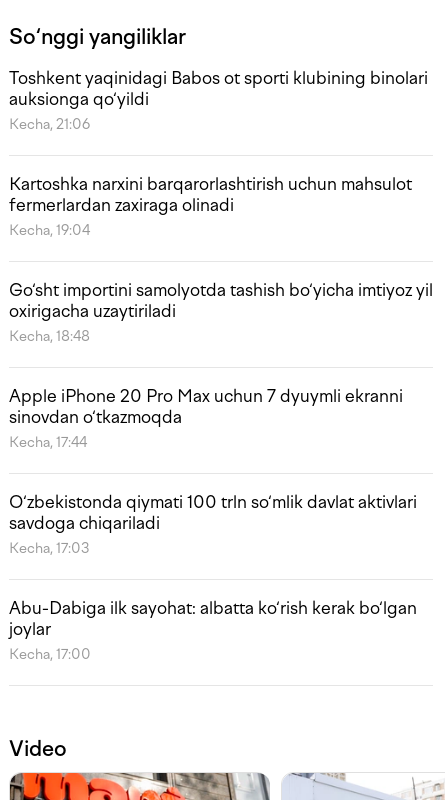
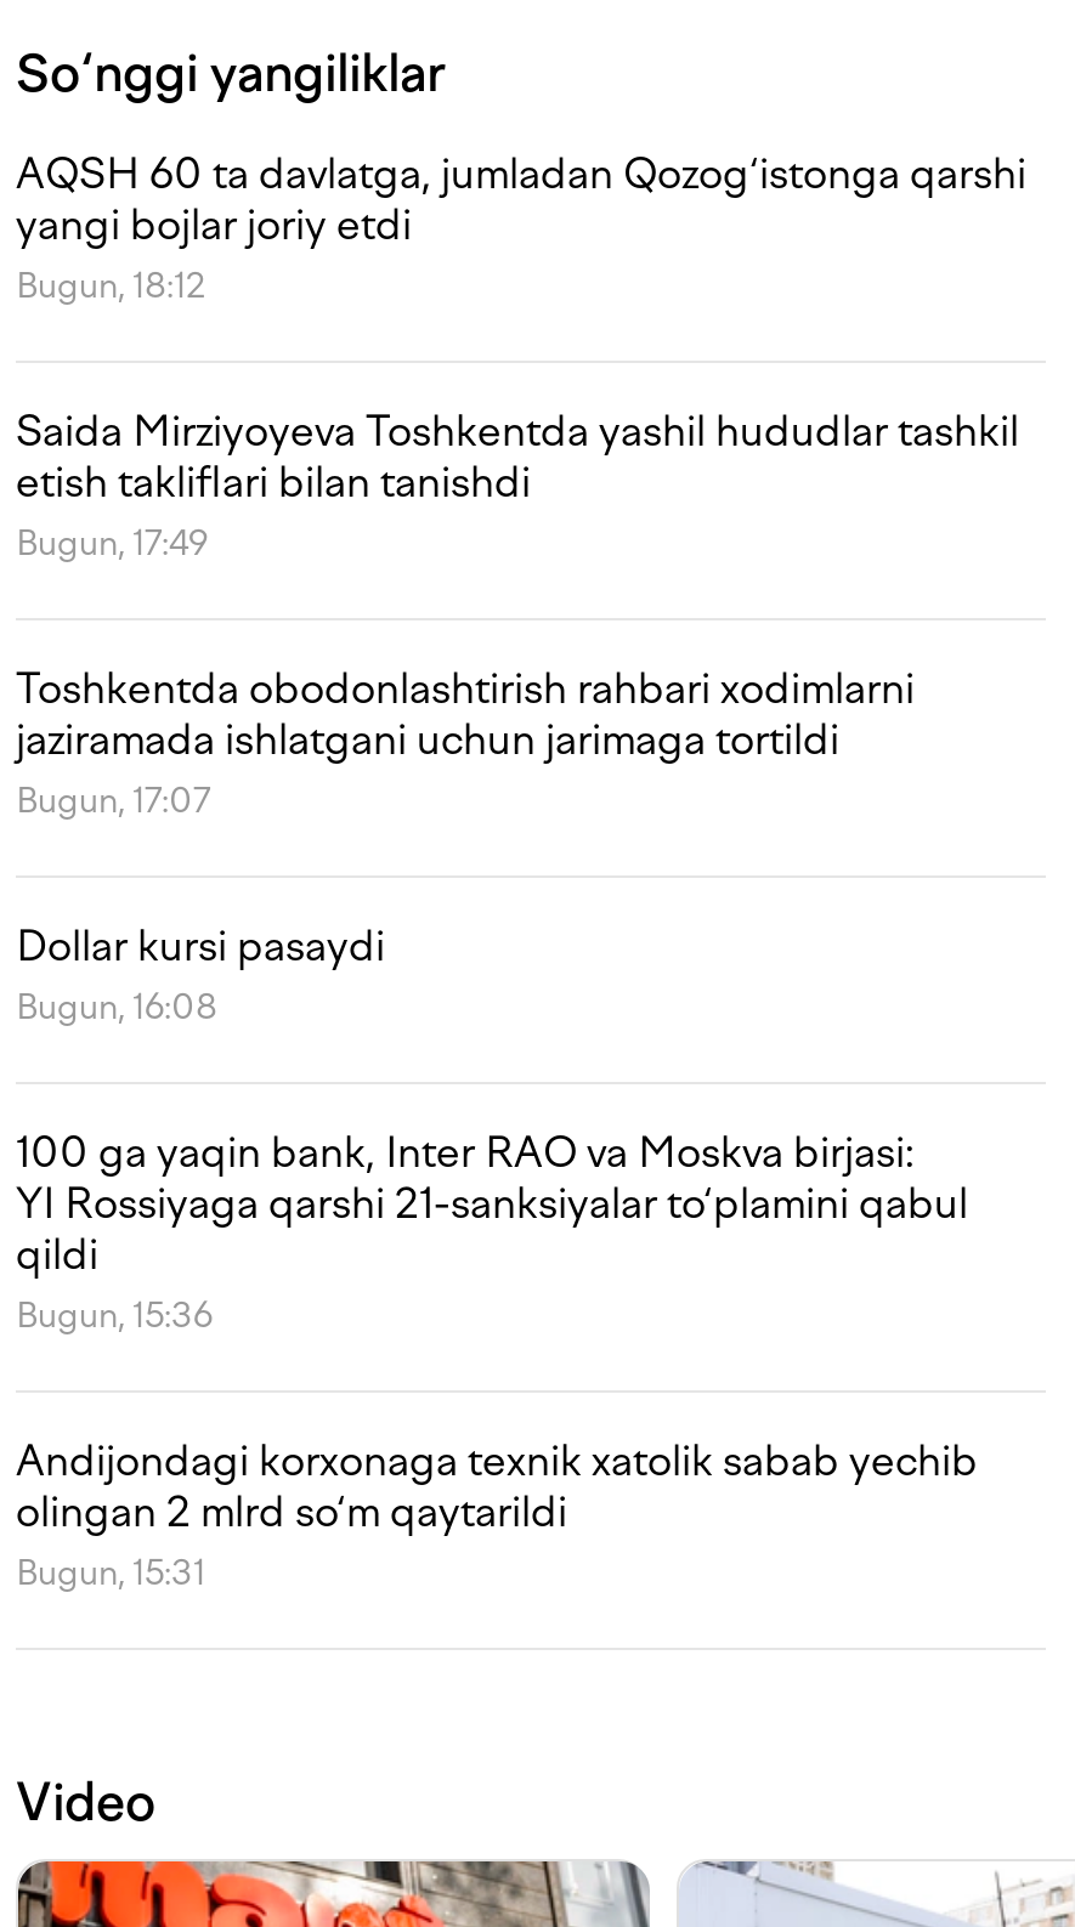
[9,68,428,133] Toshkent yaqinidagi Babos ot sporti klubining binolari | auksionga qo‘yildi | Kecha, 21:06 -> [16,150,1026,308] AQSH 60 ta davlatga, jumladan Qozog‘istonga qarshi | yangi bojlar joriy etdi | Bugun, 18:12
[9,174,412,239] Kartoshka narxini barqarorlashtirish uchun mahsulot | fermerlardan zaxiraga olinadi | Kecha, 19:04 -> [16,408,1019,566] Saida Mirziyoyeva Toshkentda yashil hududlar tashkil | etish takliflari bilan tanishdi | Bugun, 17:49
[9,280,433,345] Go‘sht importini samolyotda tashish bo‘yicha imtiyoz yil | oxirigacha uzaytiriladi | Kecha, 18:48 -> [16,665,915,823] Toshkentda obodonlashtirish rahbari xodimlarni | jaziramada ishlatgani uchun jarimaga tortildi | Bugun, 17:07
[9,386,403,451] Apple iPhone 20 Pro Max uchun 7 dyuymli ekranni | sinovdan o‘tkazmoqda | Kecha, 17:44 -> [16,923,385,1029] Dollar kursi pasaydi | Bugun, 16:08
[9,492,417,557] O‘zbekistonda qiymati 100 trln so‘mlik davlat aktivlari | savdoga chiqariladi | Kecha, 17:03 -> [16,1129,968,1338] 100 ga yaqin bank, Inter RAO va Moskva birjasi: | YI Rossiyaga qarshi 21-sanksiyalar to‘plamini qabul | qildi | Bugun, 15:36
[9,598,417,663] Abu-Dabiga ilk sayohat: albatta ko‘rish kerak bo‘lgan | joylar | Kecha, 17:00 -> [16,1437,978,1595] Andijondagi korxonaga texnik xatolik sabab yechib | olingan 2 mlrd so‘m qaytarildi | Bugun, 15:31

